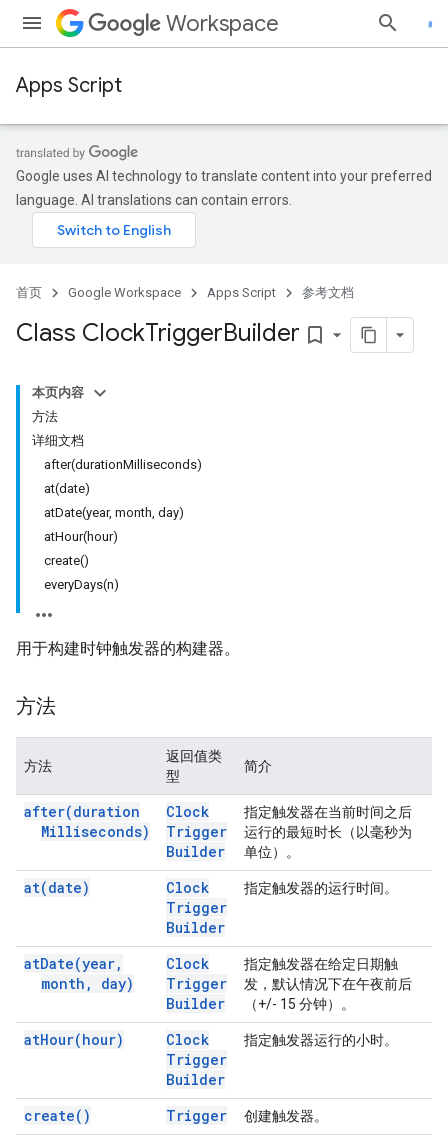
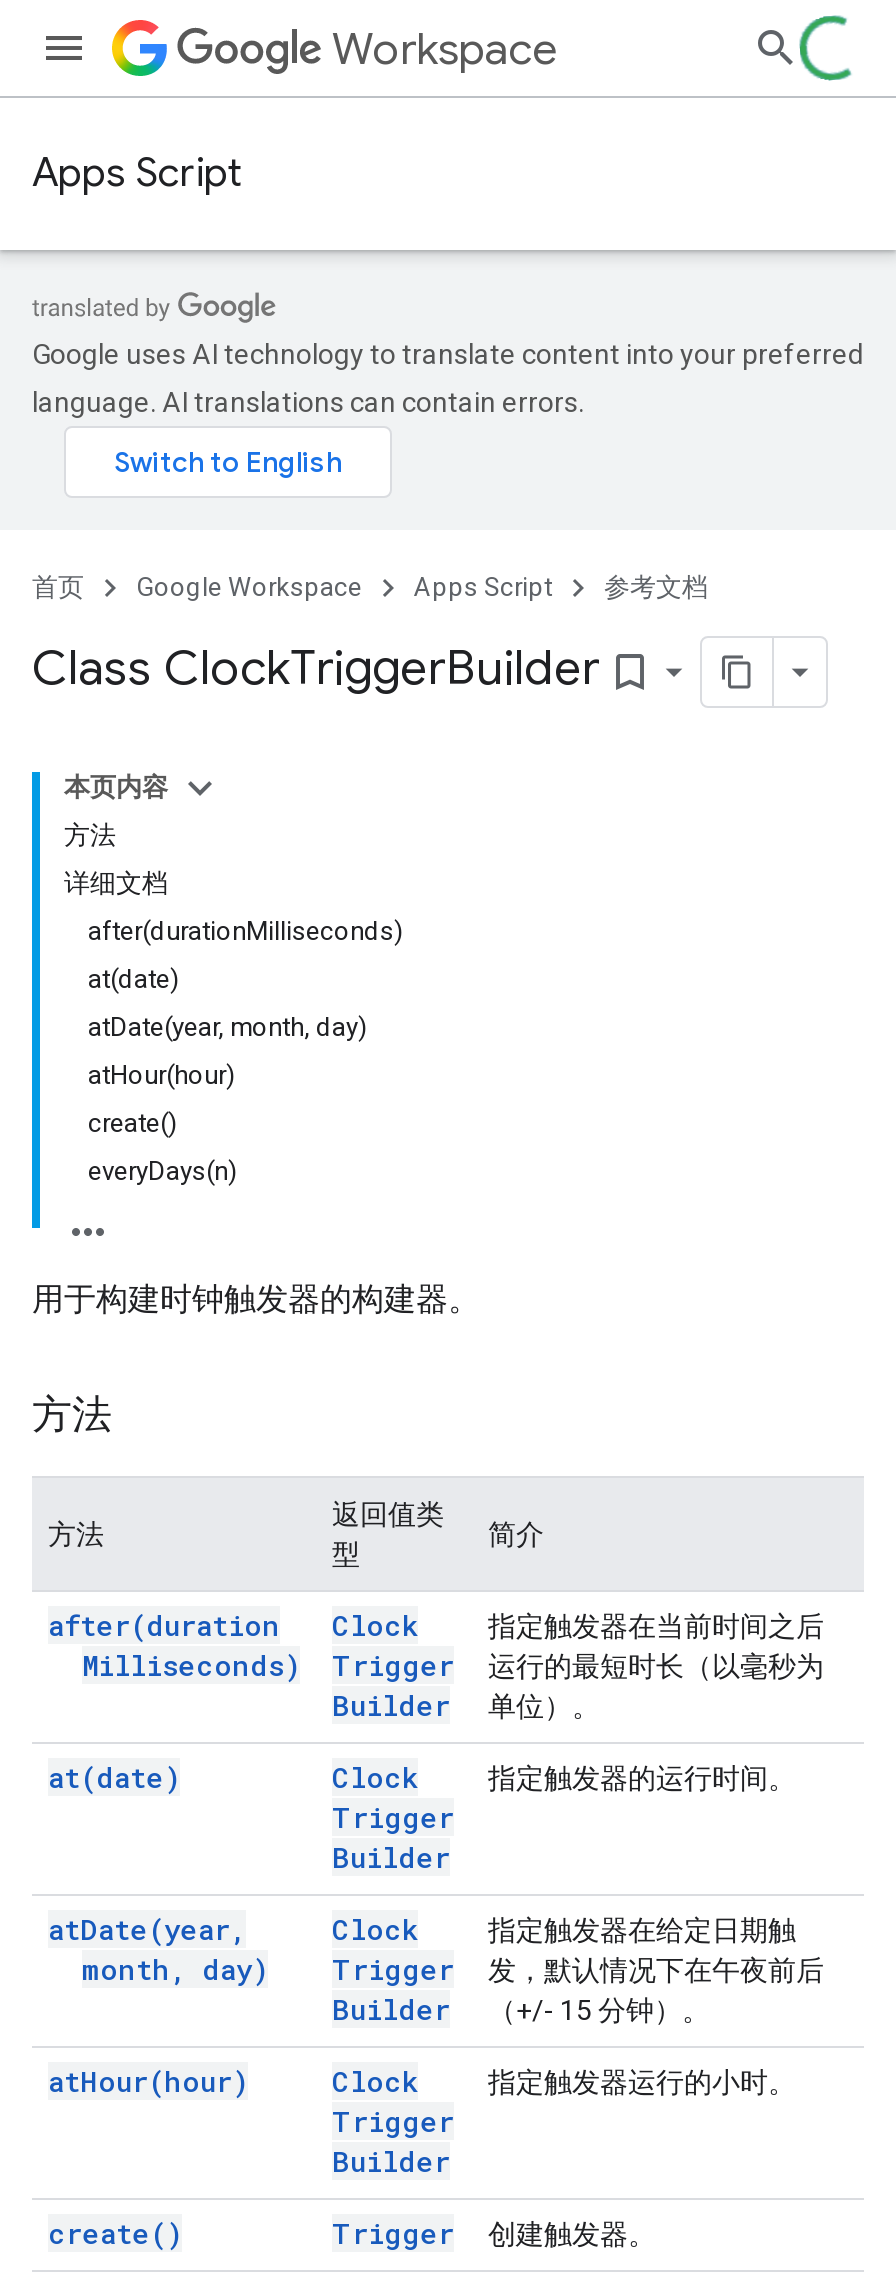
none -> [796,12,864,82] [image]

